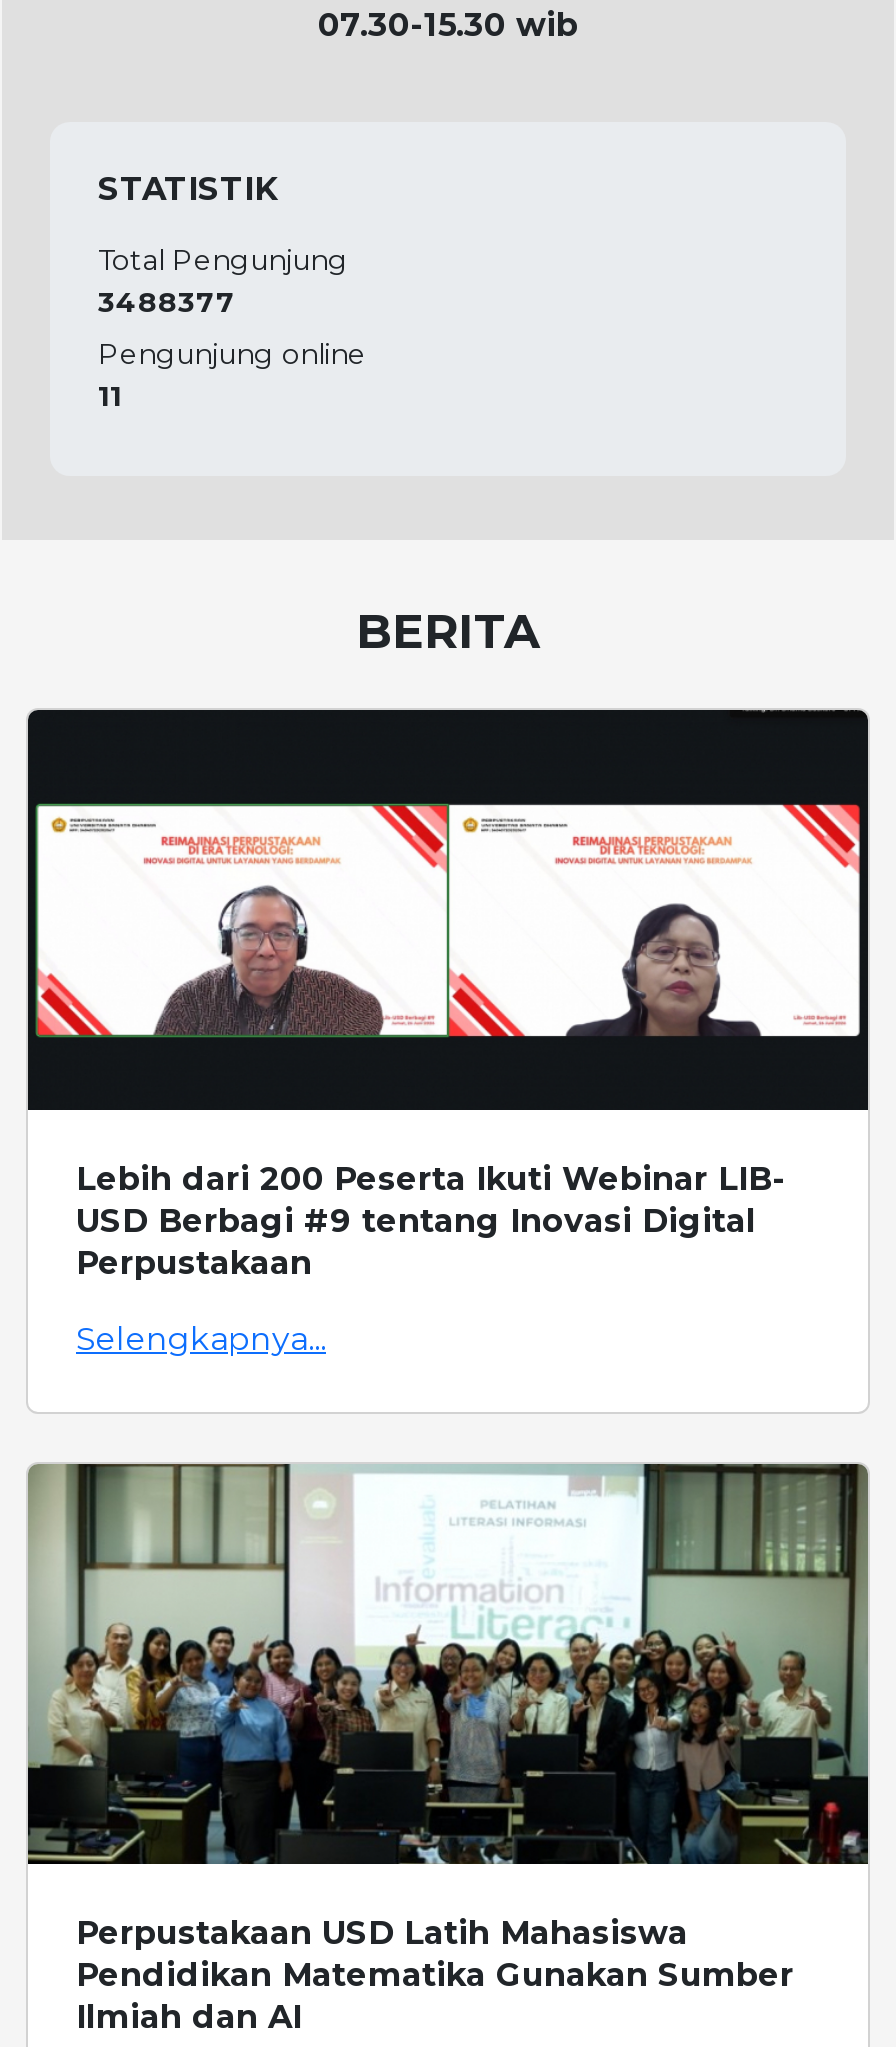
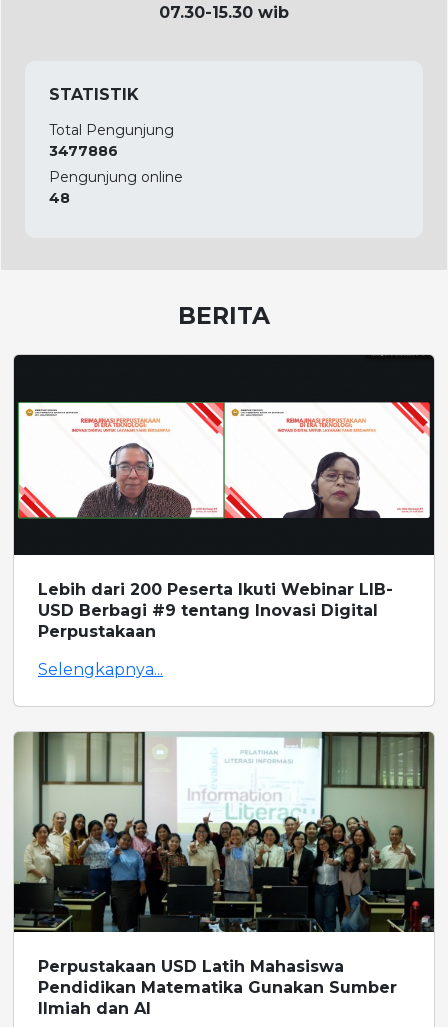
[98,285,236,321] 3488377 -> [49,142,118,160] 3477886
[98,379,122,415] 11 -> [49,189,70,207] 48

